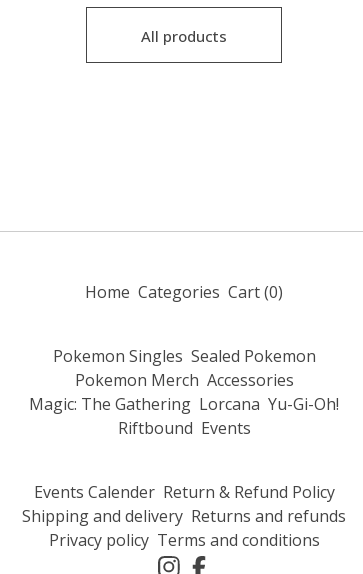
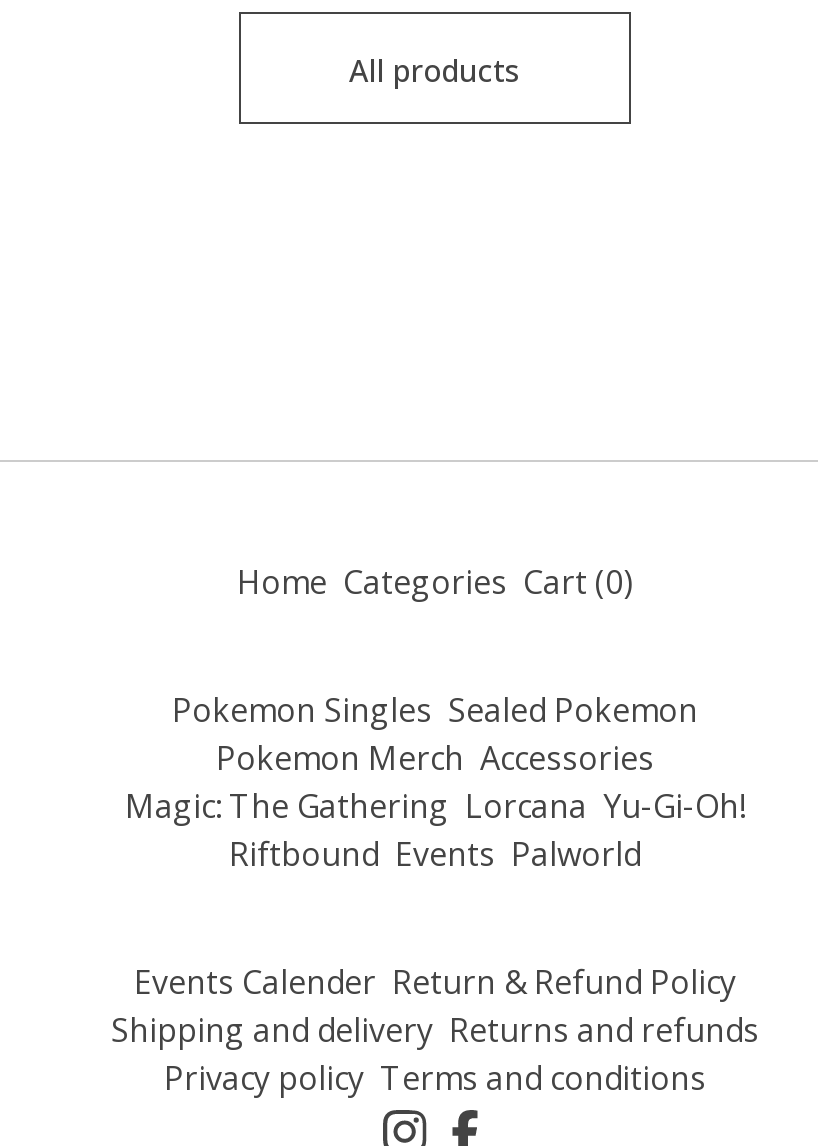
[117,417,250,439] Riftbound Events -> [229,832,641,876] Riftbound Events Palworld

